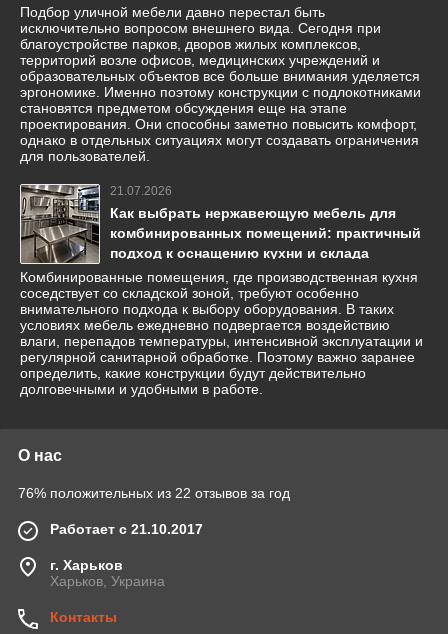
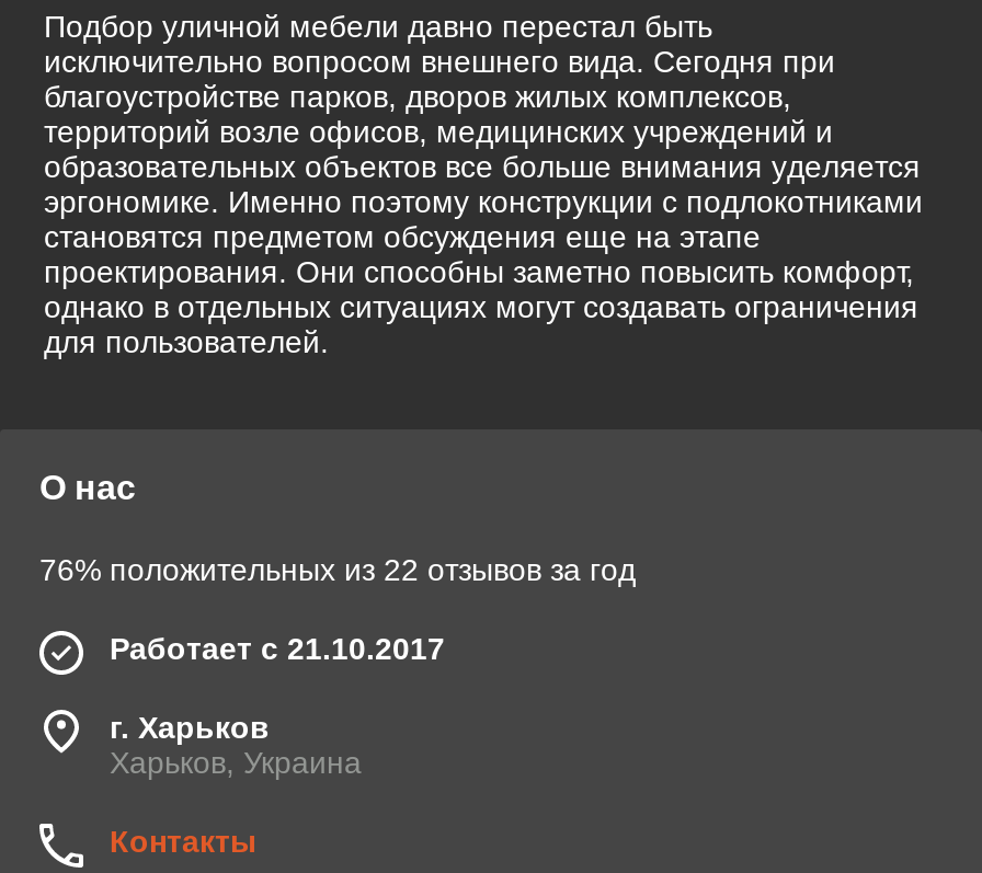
[19,183,423,397] [image] | 21.07.2026 | Как выбрать нержавеющую мебель для | комбинированных помещений: практичный | подход к оснащению кухни и склада | Комбинированные помещения, где производственная кухня | соседствует со складской зоной, требуют особенно | внимательного подхода к выбору оборудования. В таких | условиях мебель ежедневно подвергается воздействию | влаги, перепадов температуры, интенсивной эксплуатации и | регулярной санитарной обработке. Поэтому важно заранее | определить, какие конструкции будут действительно | долговечными и удобными в работе. -> none

